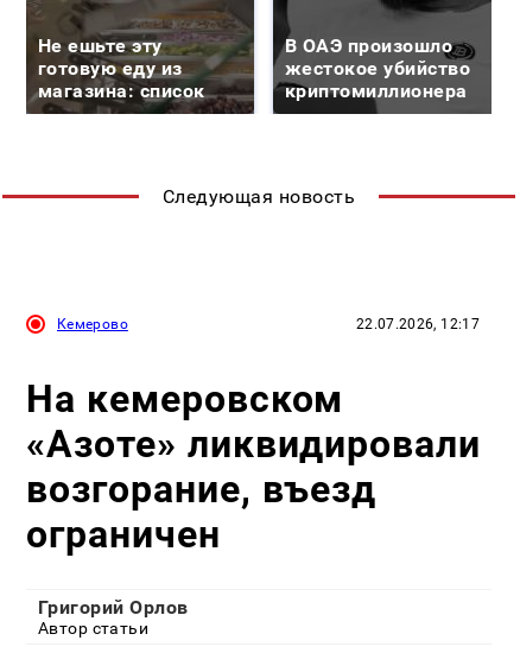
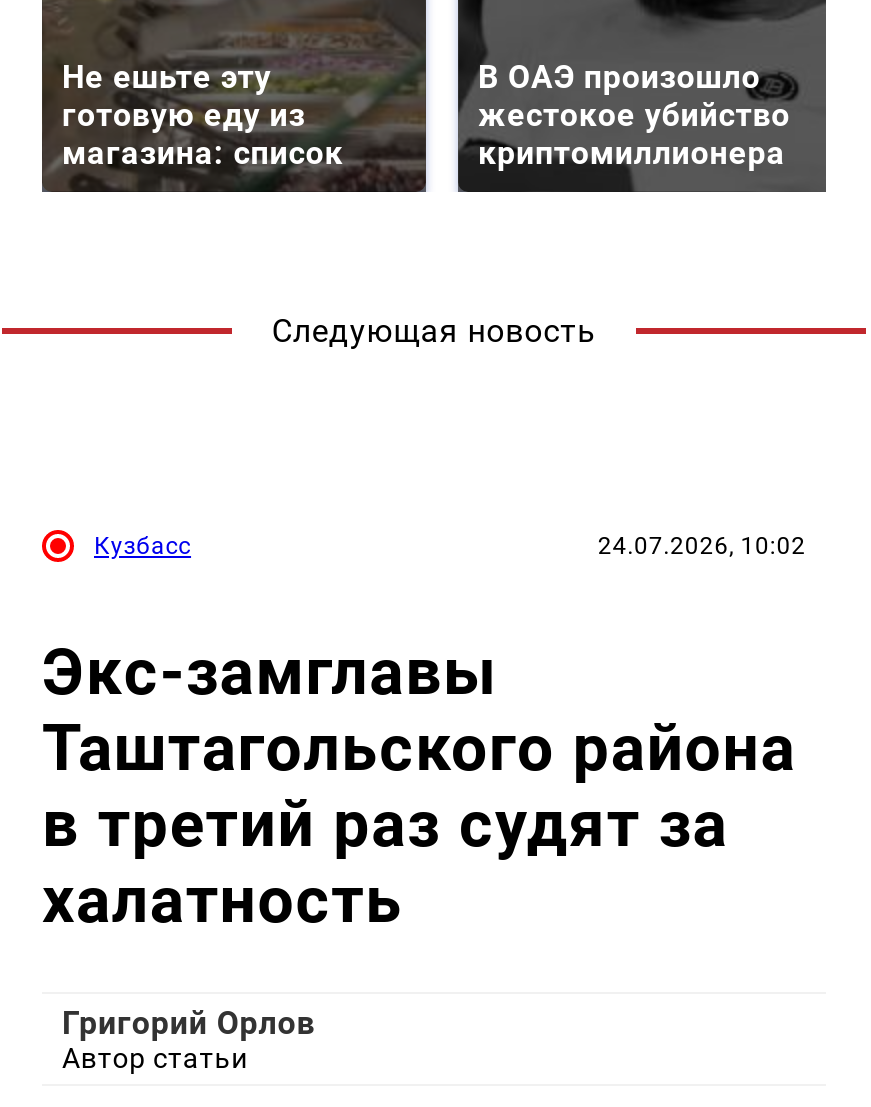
[57,315,480,332] Кемерово | 22.07.2026, 12:17 -> [94,531,806,559] Кузбасс | 24.07.2026, 10:02
[26,377,481,557] На кемеровском | «Азоте» ликвидировали | возгорание, въезд | ограничен -> [42,635,796,939] Экс-замглавы | Таштагольского района | в третий раз судят за | халатность

